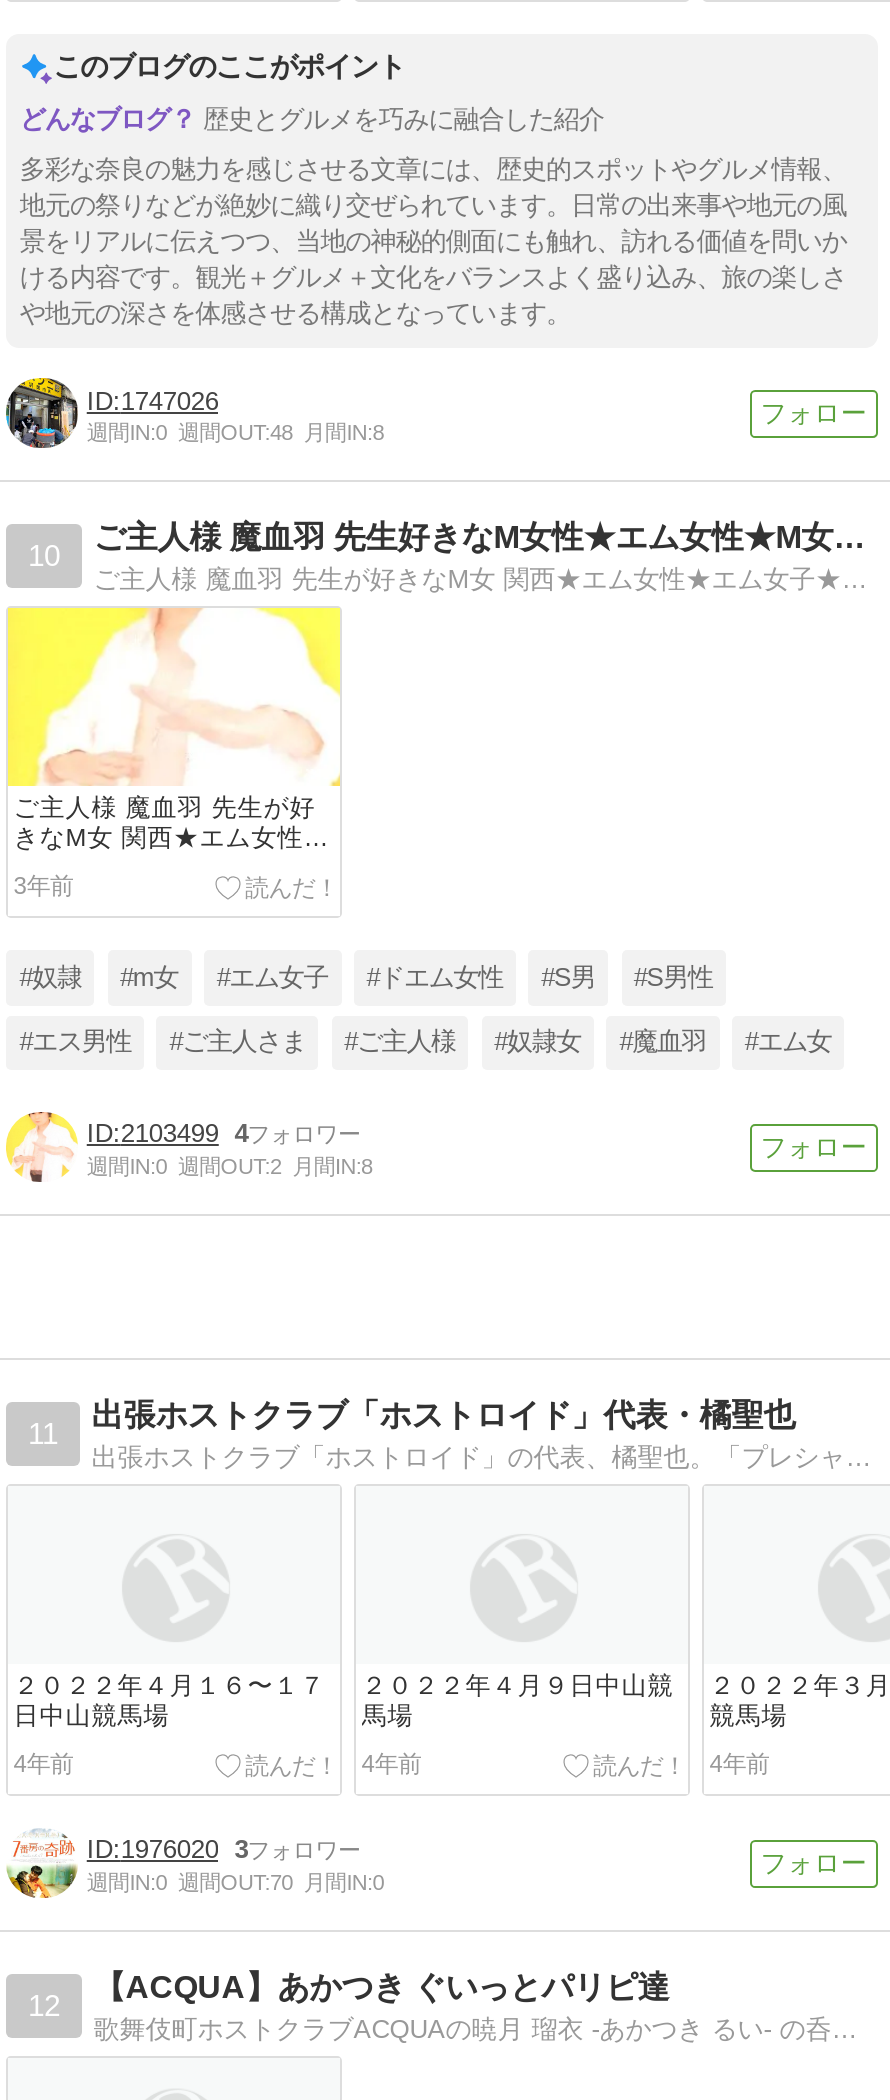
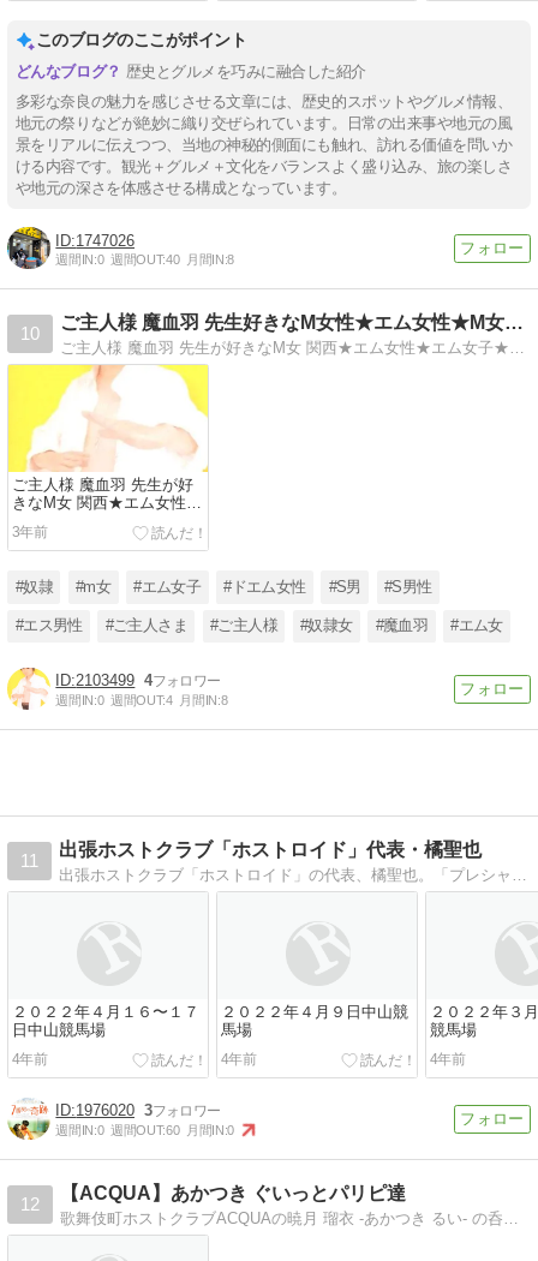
[87,420,384,444] 週間IN:0 週間OUT:48 月間IN:8 -> [56,252,234,266] 週間IN:0 週間OUT:40 月間IN:8
[87,1154,372,1178] 週間IN:0 週間OUT:2 月間IN:8 -> [56,693,227,708] 週間IN:0 週間OUT:4 月間IN:8
[87,1870,384,1894] 週間IN:0 週間OUT:70 月間IN:0 -> [56,1123,234,1138] 週間IN:0 週間OUT:60 月間IN:0

